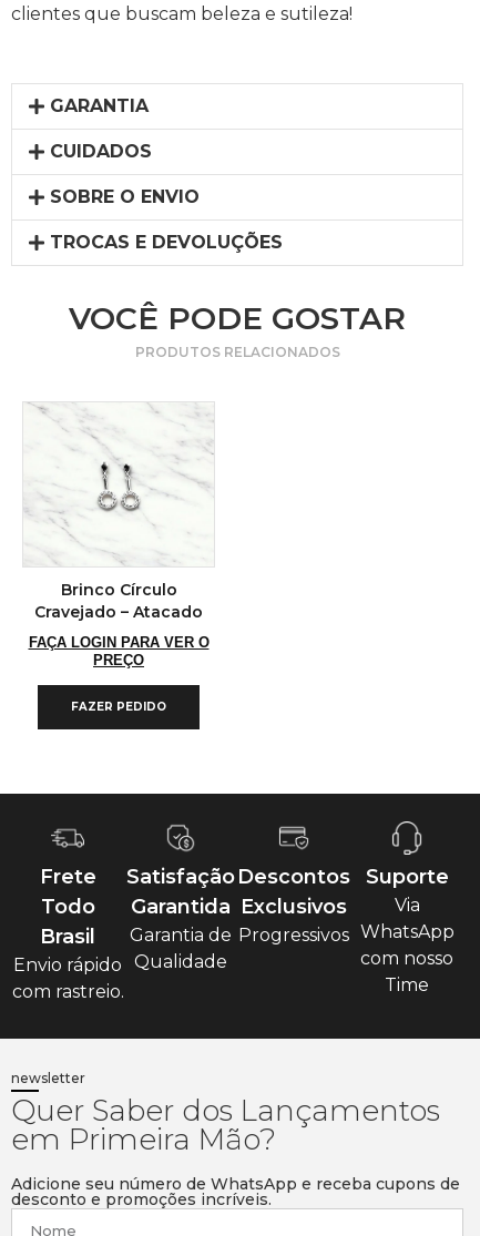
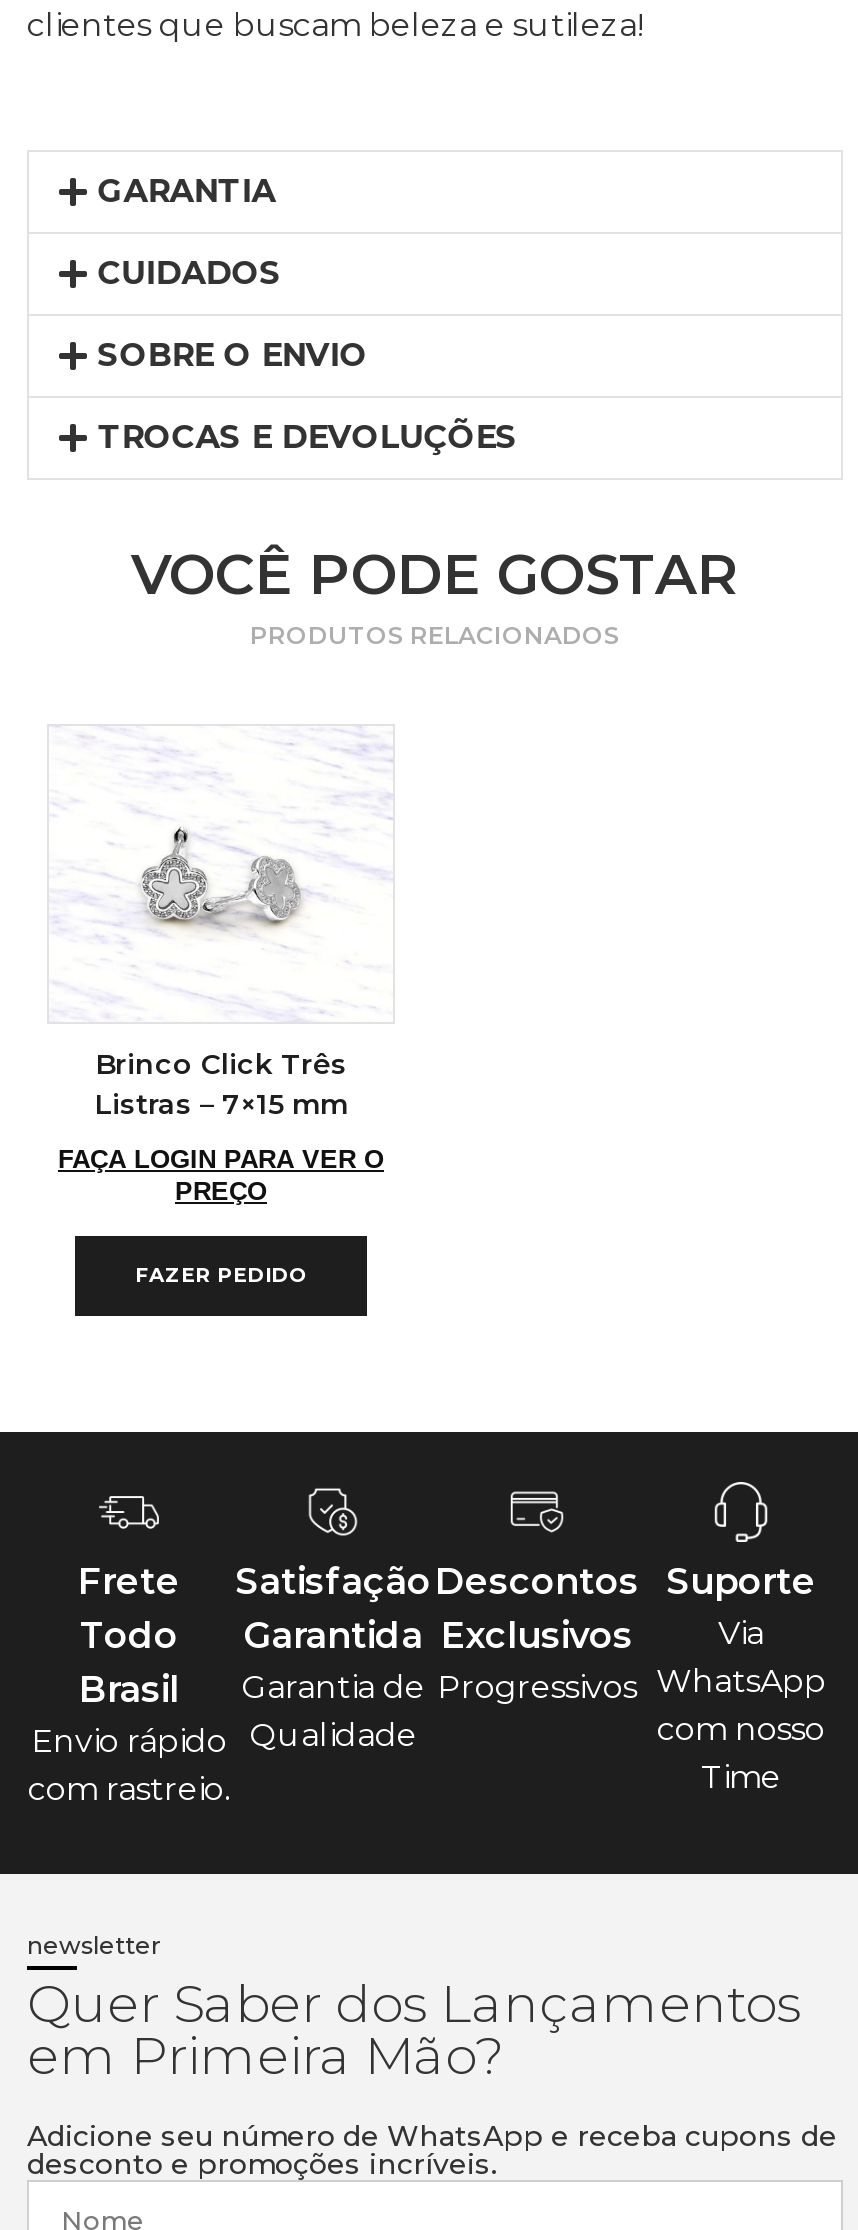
[75,458,162,513] [image] -> [141,828,301,928] [image]
[34,580,203,622] Brinco Círculo | Cravejado – Atacado -> [94,1047,348,1123] Brinco Click Três | Listras – 7×15 mm

